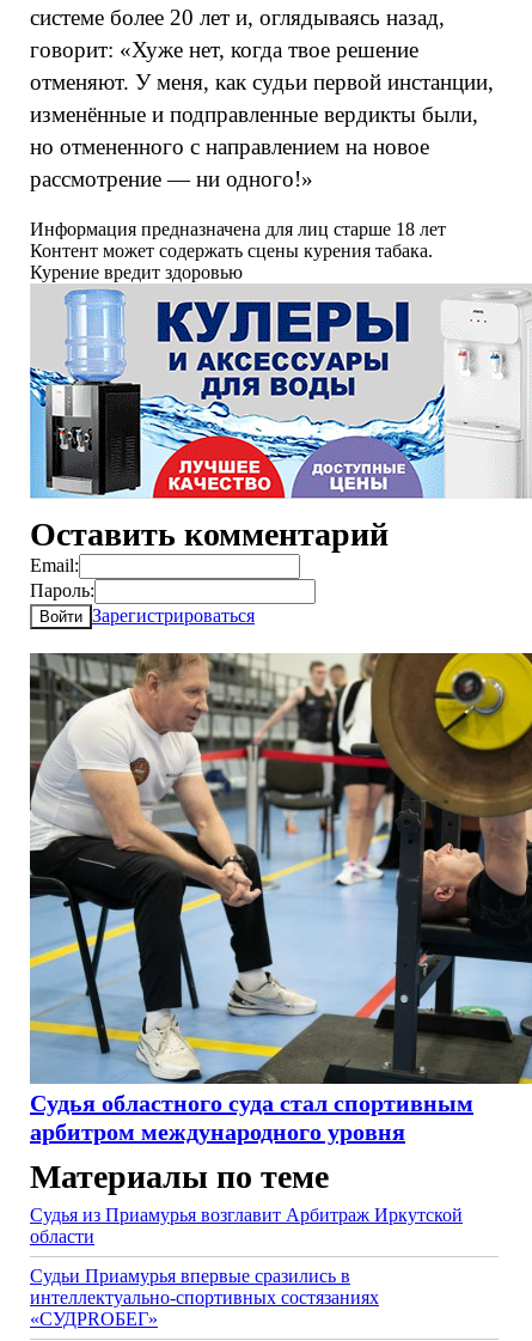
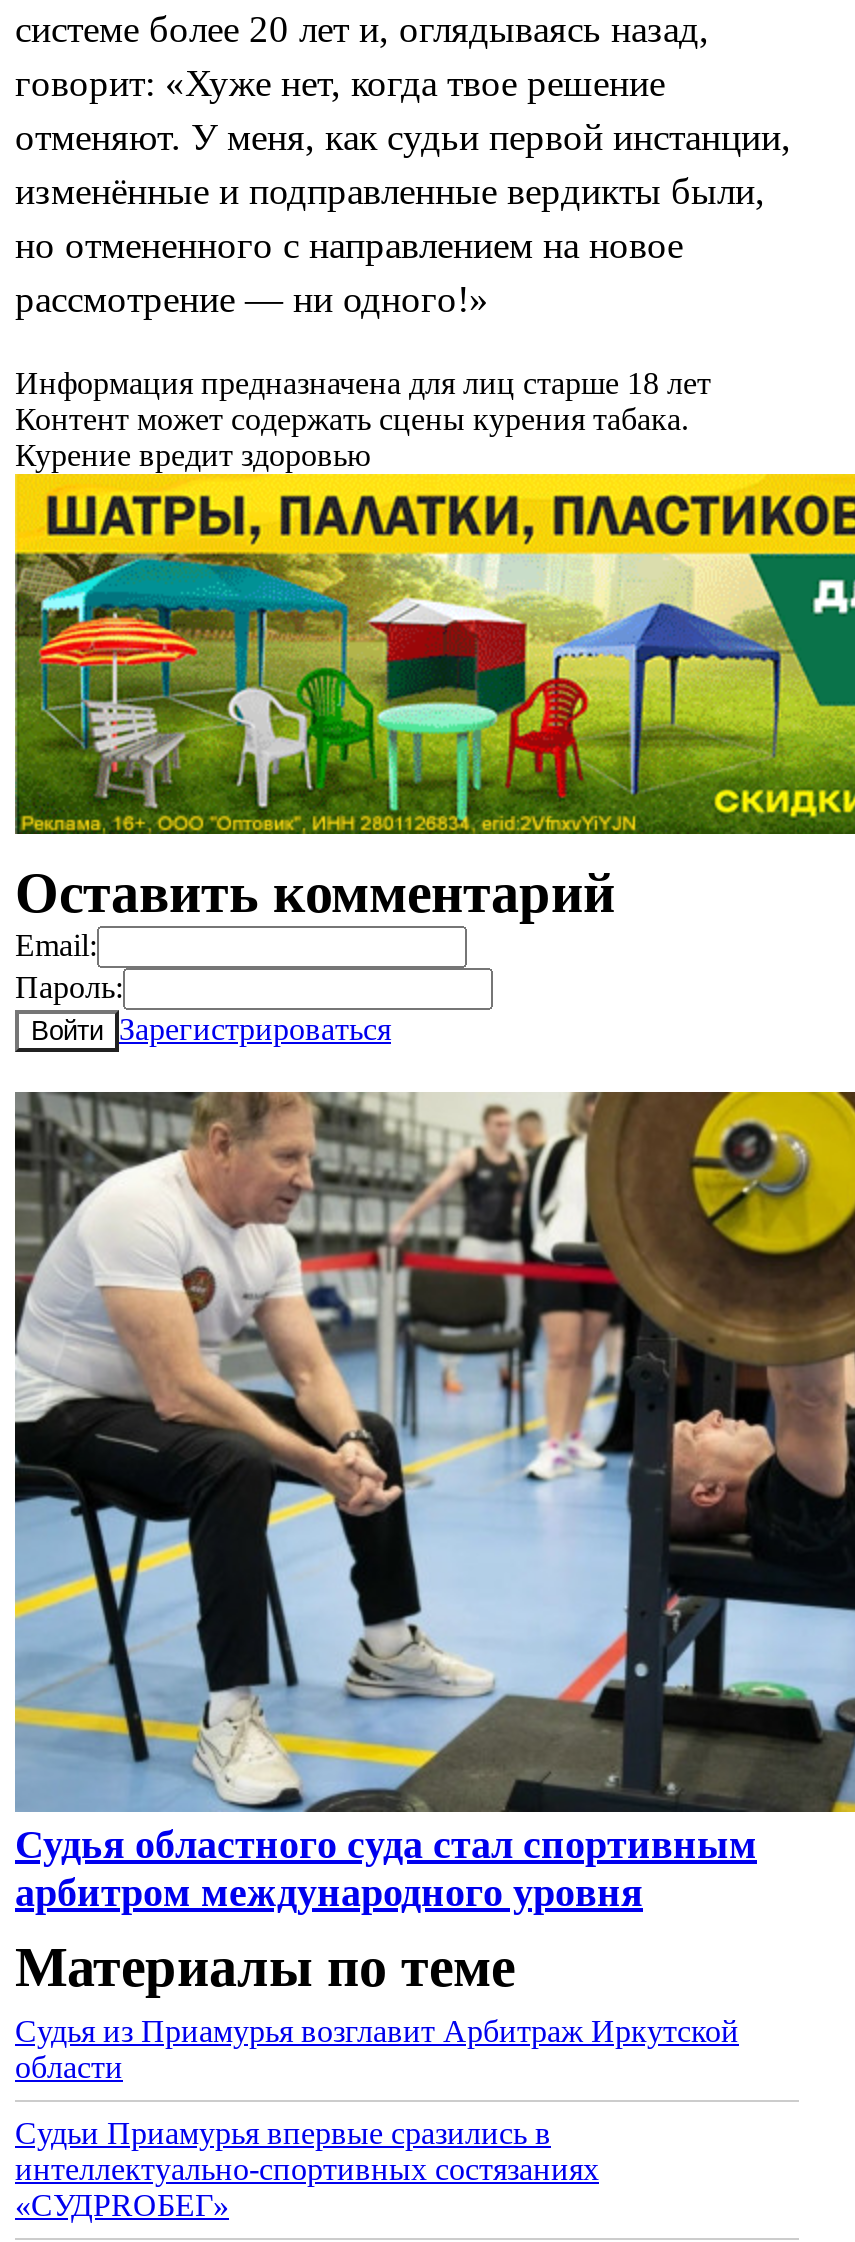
[29,284,528,499] [image] -> [13,472,849,836] [image]

